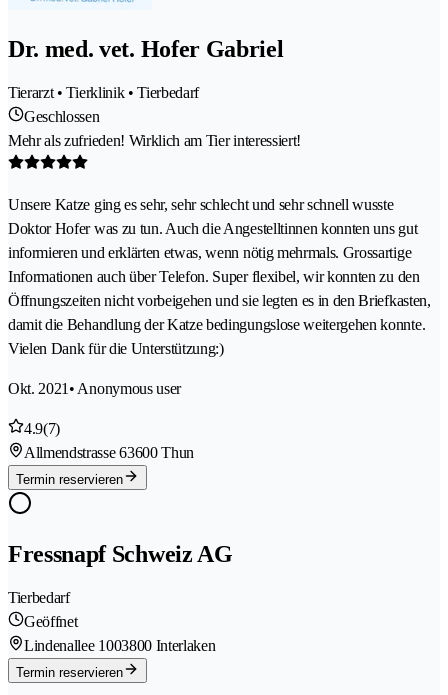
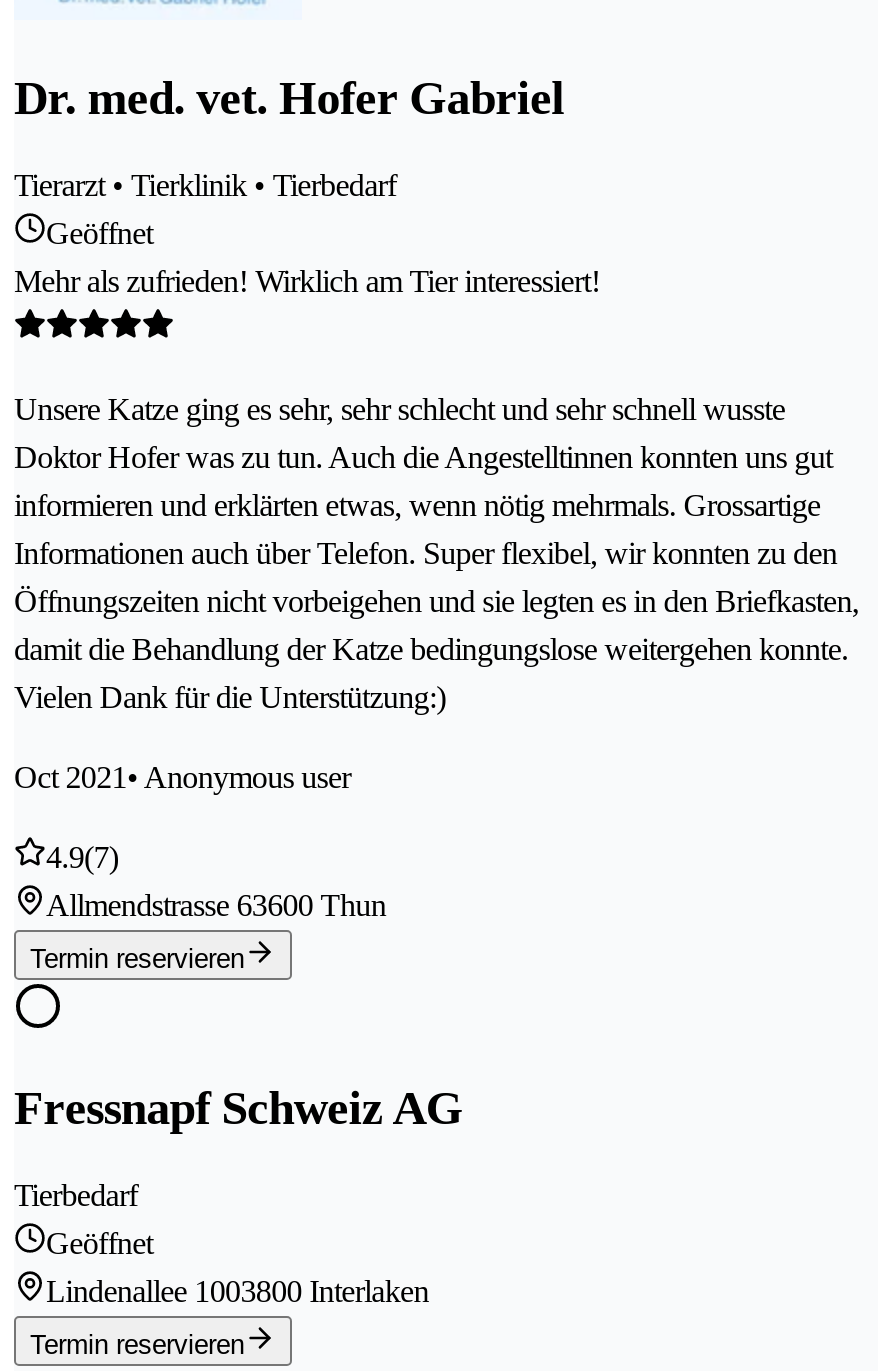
[24,108,99,125] Geschlossen -> [46,216,153,250] Geöffnet
[8,380,181,397] Okt. 2021 • Anonymous user -> [14,760,351,794] Oct 2021 • Anonymous user

